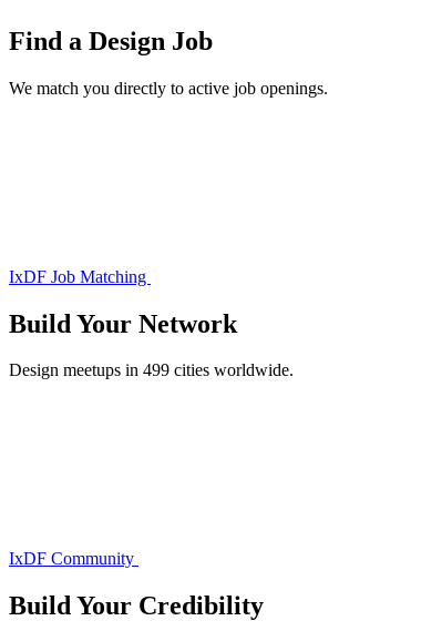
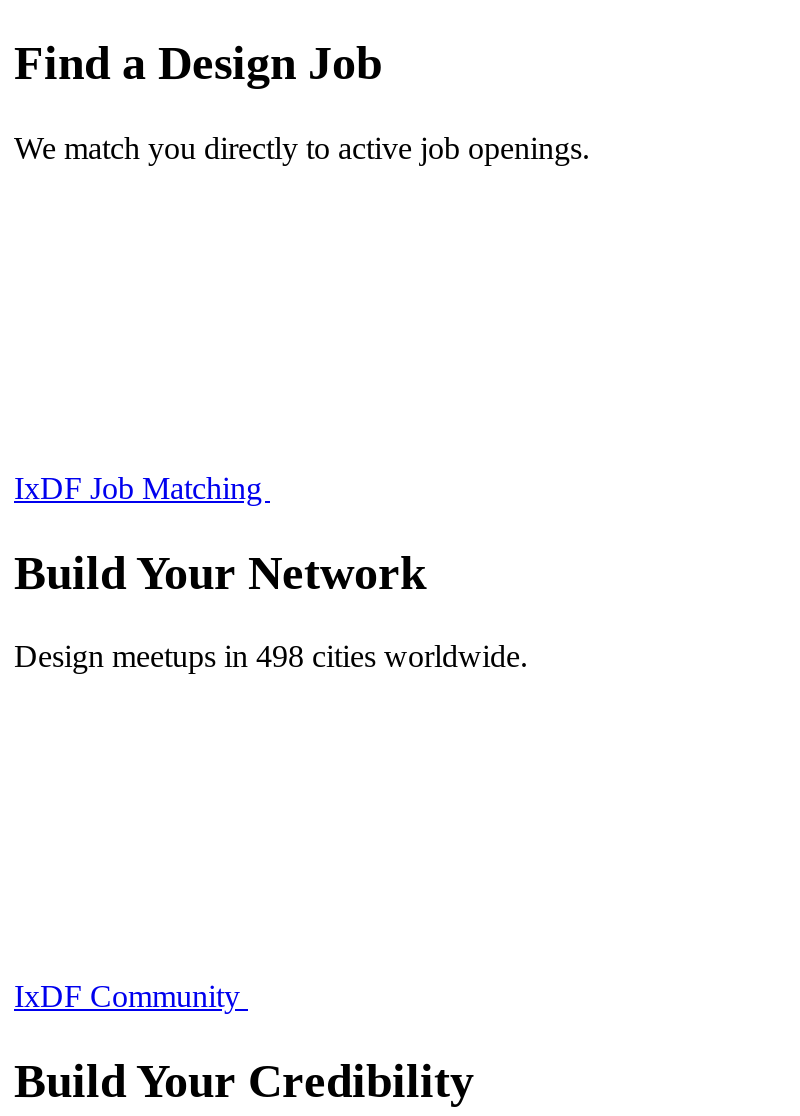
[9,361,294,380] Design meetups in 499 cities worldwide. -> [14,640,528,674] Design meetups in 498 cities worldwide.

